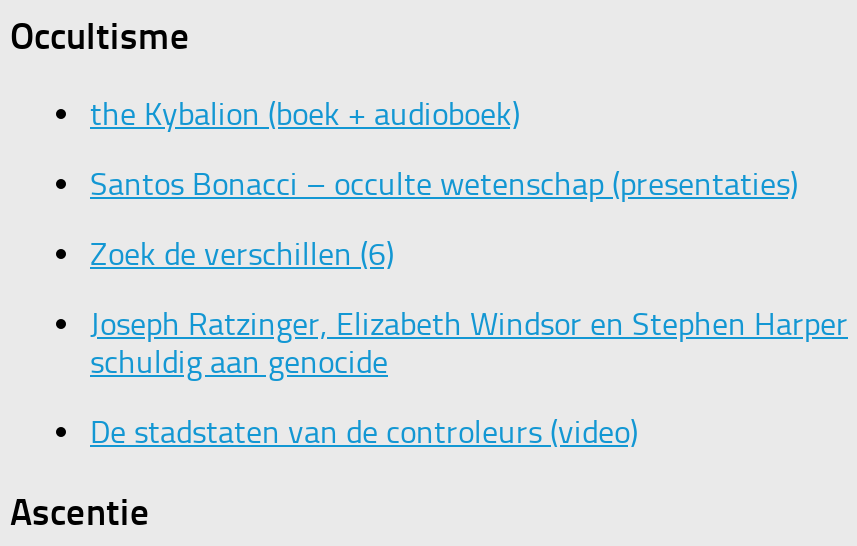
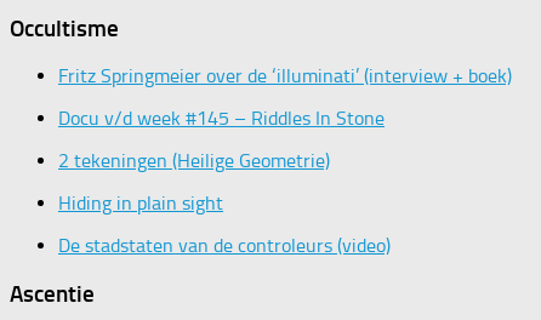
[90,96,520,134] the Kybalion (boek + audioboek) -> [58,65,512,88] Fritz Springmeier over de ‘illuminati’ (interview + boek)
[90,166,798,204] Santos Bonacci – occulte wetenschap (presentaties) -> [58,107,385,130] Docu v/d week #145 – Riddles In Stone
[90,236,394,274] Zoek de verschillen (6) -> [58,150,330,173] 2 tekeningen (Heilige Geometrie)
[90,306,848,382] Joseph Ratzinger, Elizabeth Windsor en Stephen Harper | schuldig aan genocide -> [58,192,223,215] Hiding in plain sight

